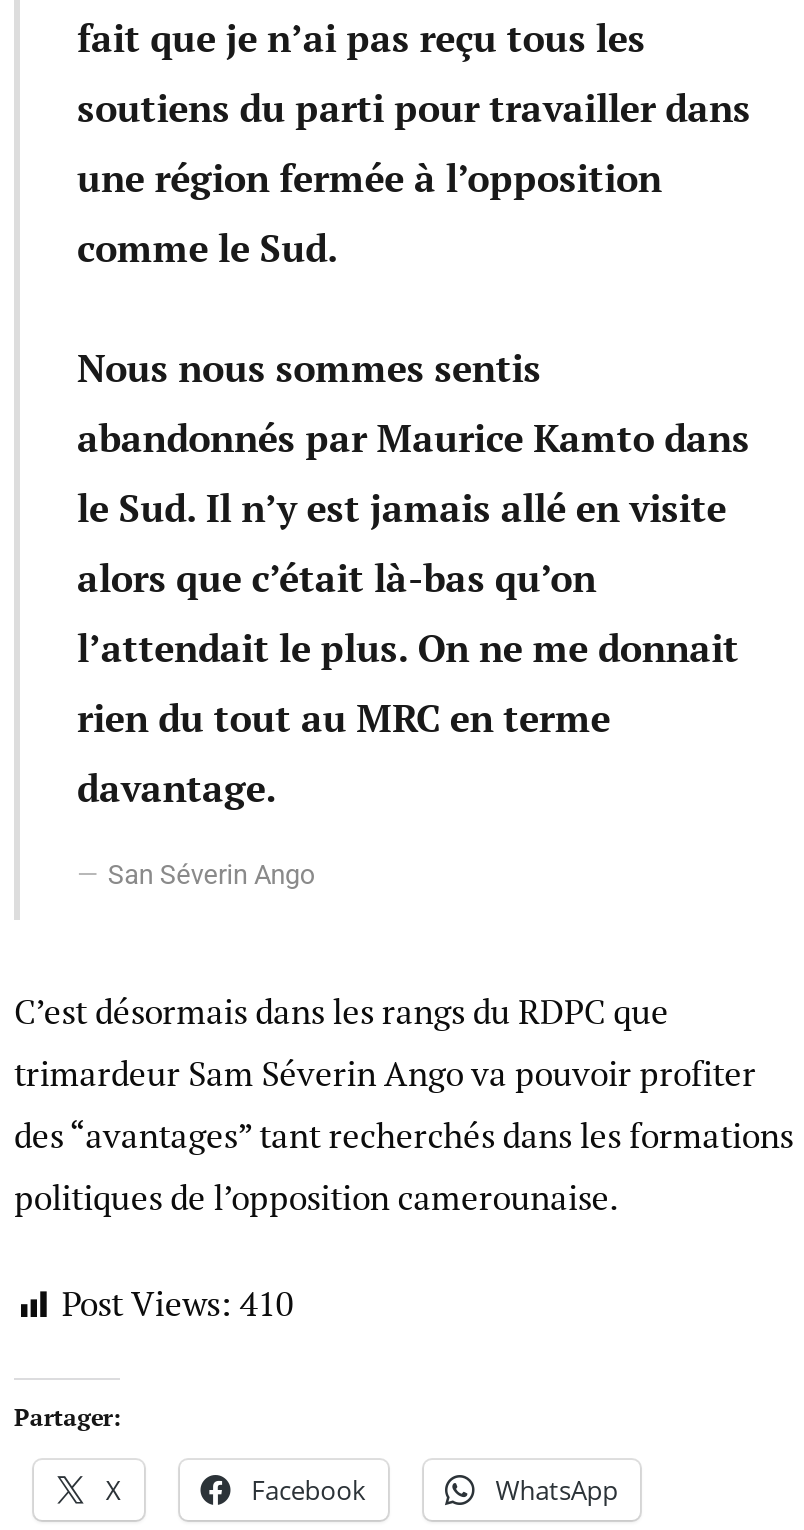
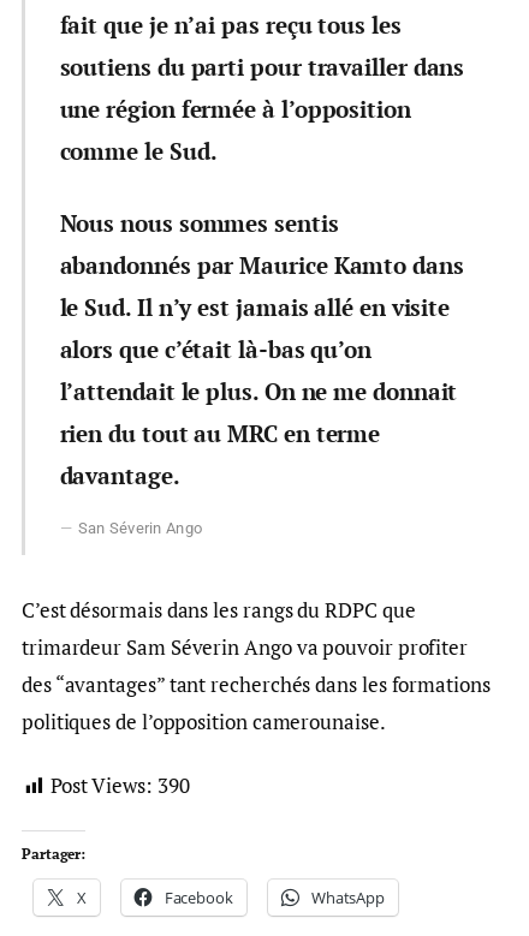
[62,1280,293,1326] Post Views: 410 -> [50,772,190,799] Post Views: 390

